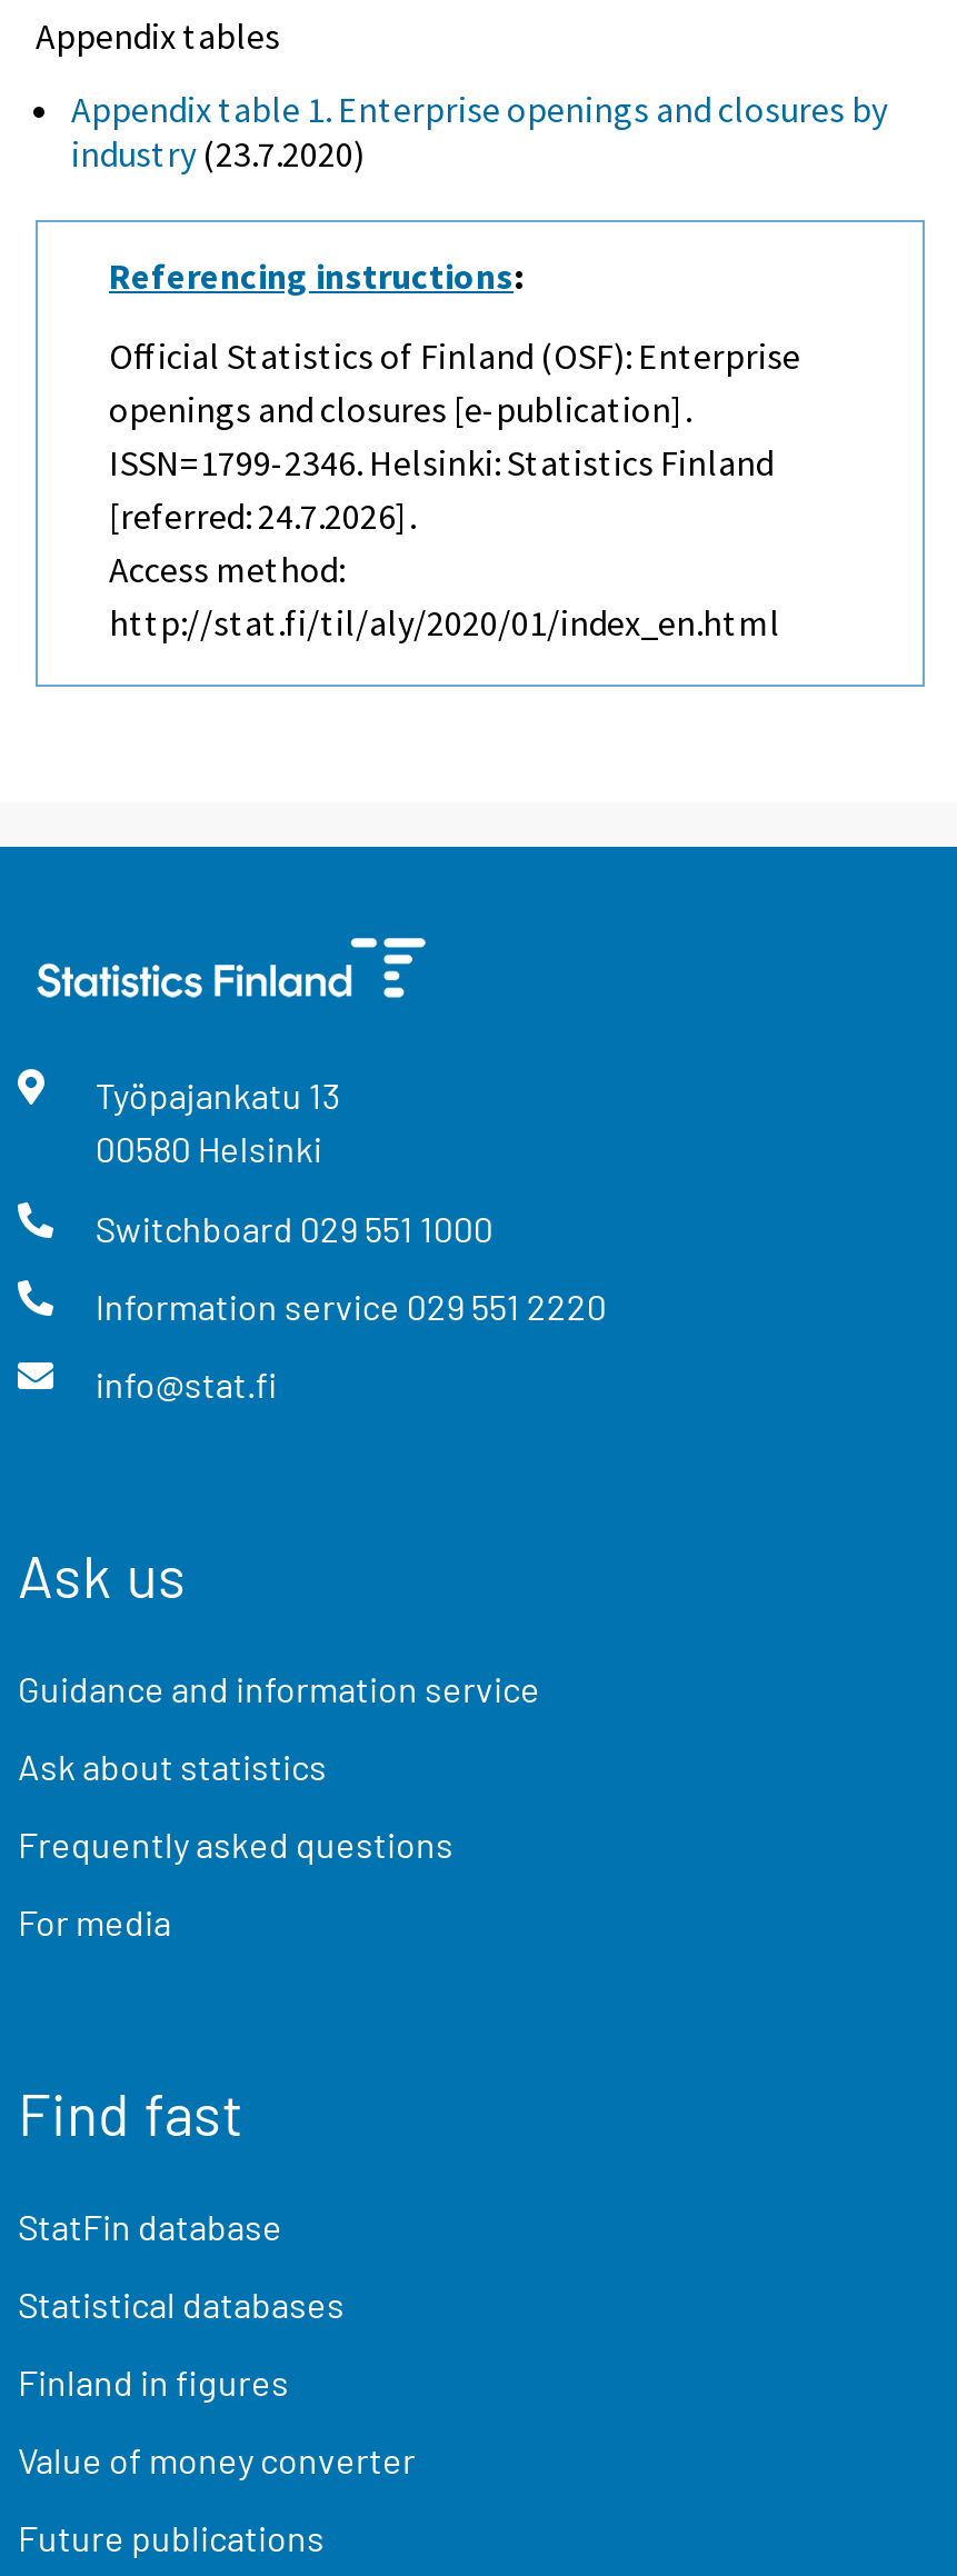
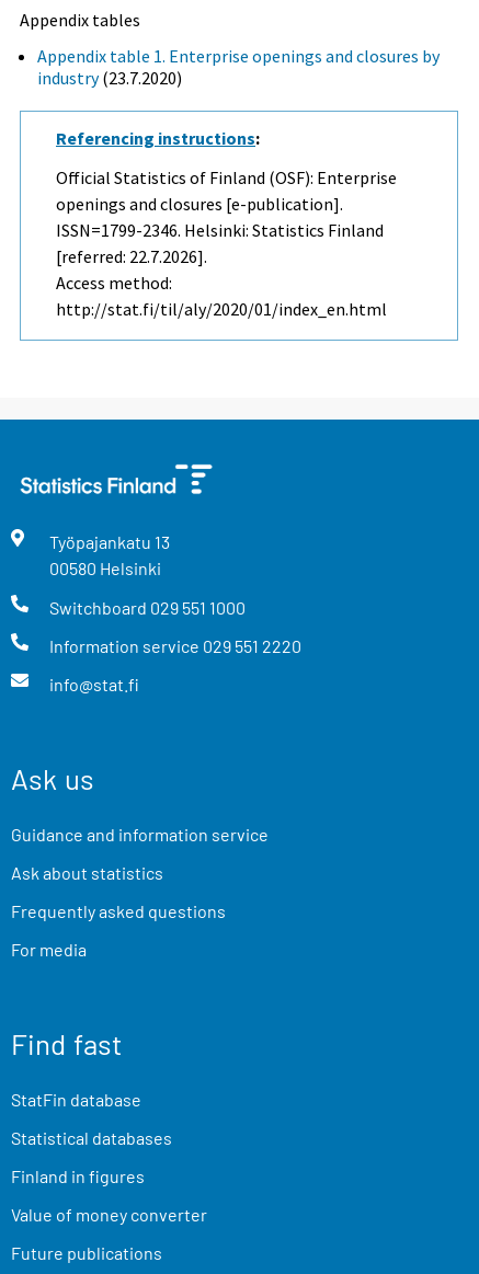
[109,495,416,539] [referred: 24.7.2026]. -> [56,246,207,268] [referred: 22.7.2026].

